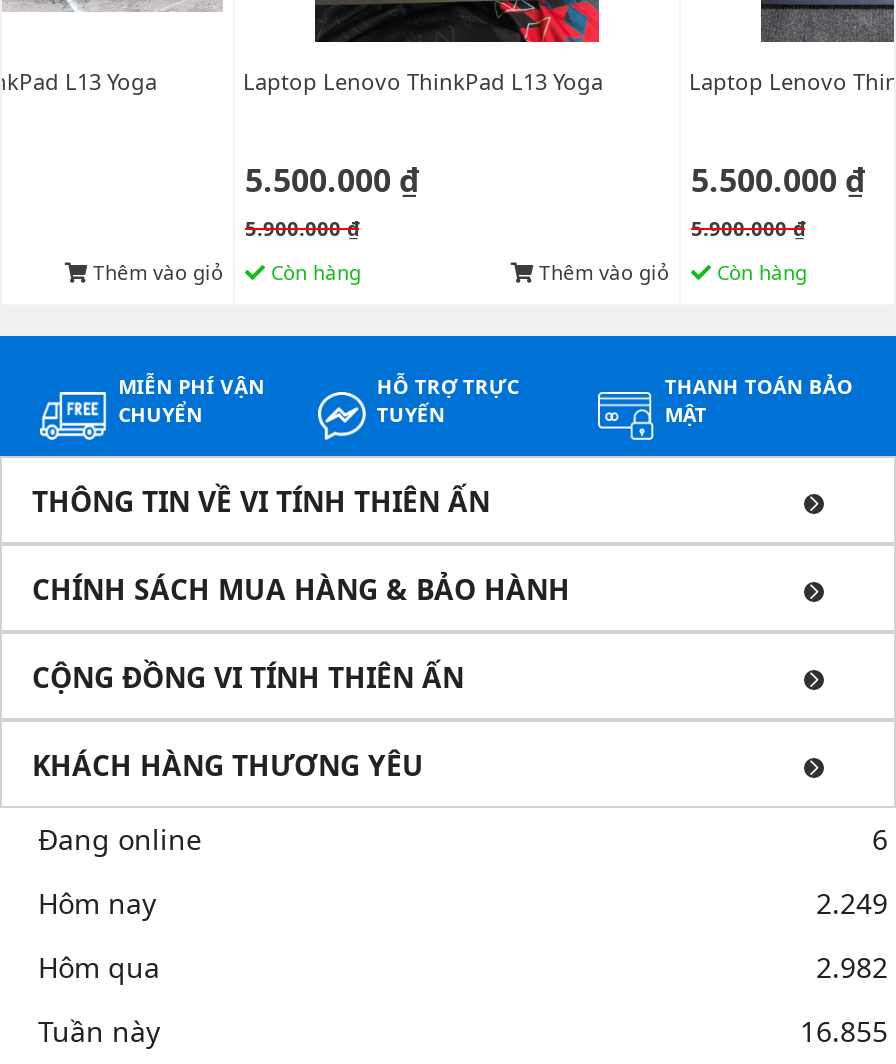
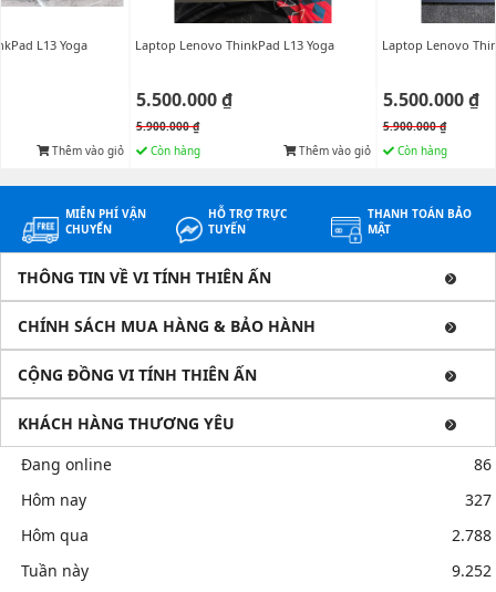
[872,820,888,858] 6 -> [474,454,492,475] 86
[816,884,888,922] 2.249 -> [465,489,492,510] 327
[816,948,888,986] 2.982 -> [452,525,492,546] 2.788
[800,1012,888,1050] 16.855 -> [452,560,492,581] 9.252

